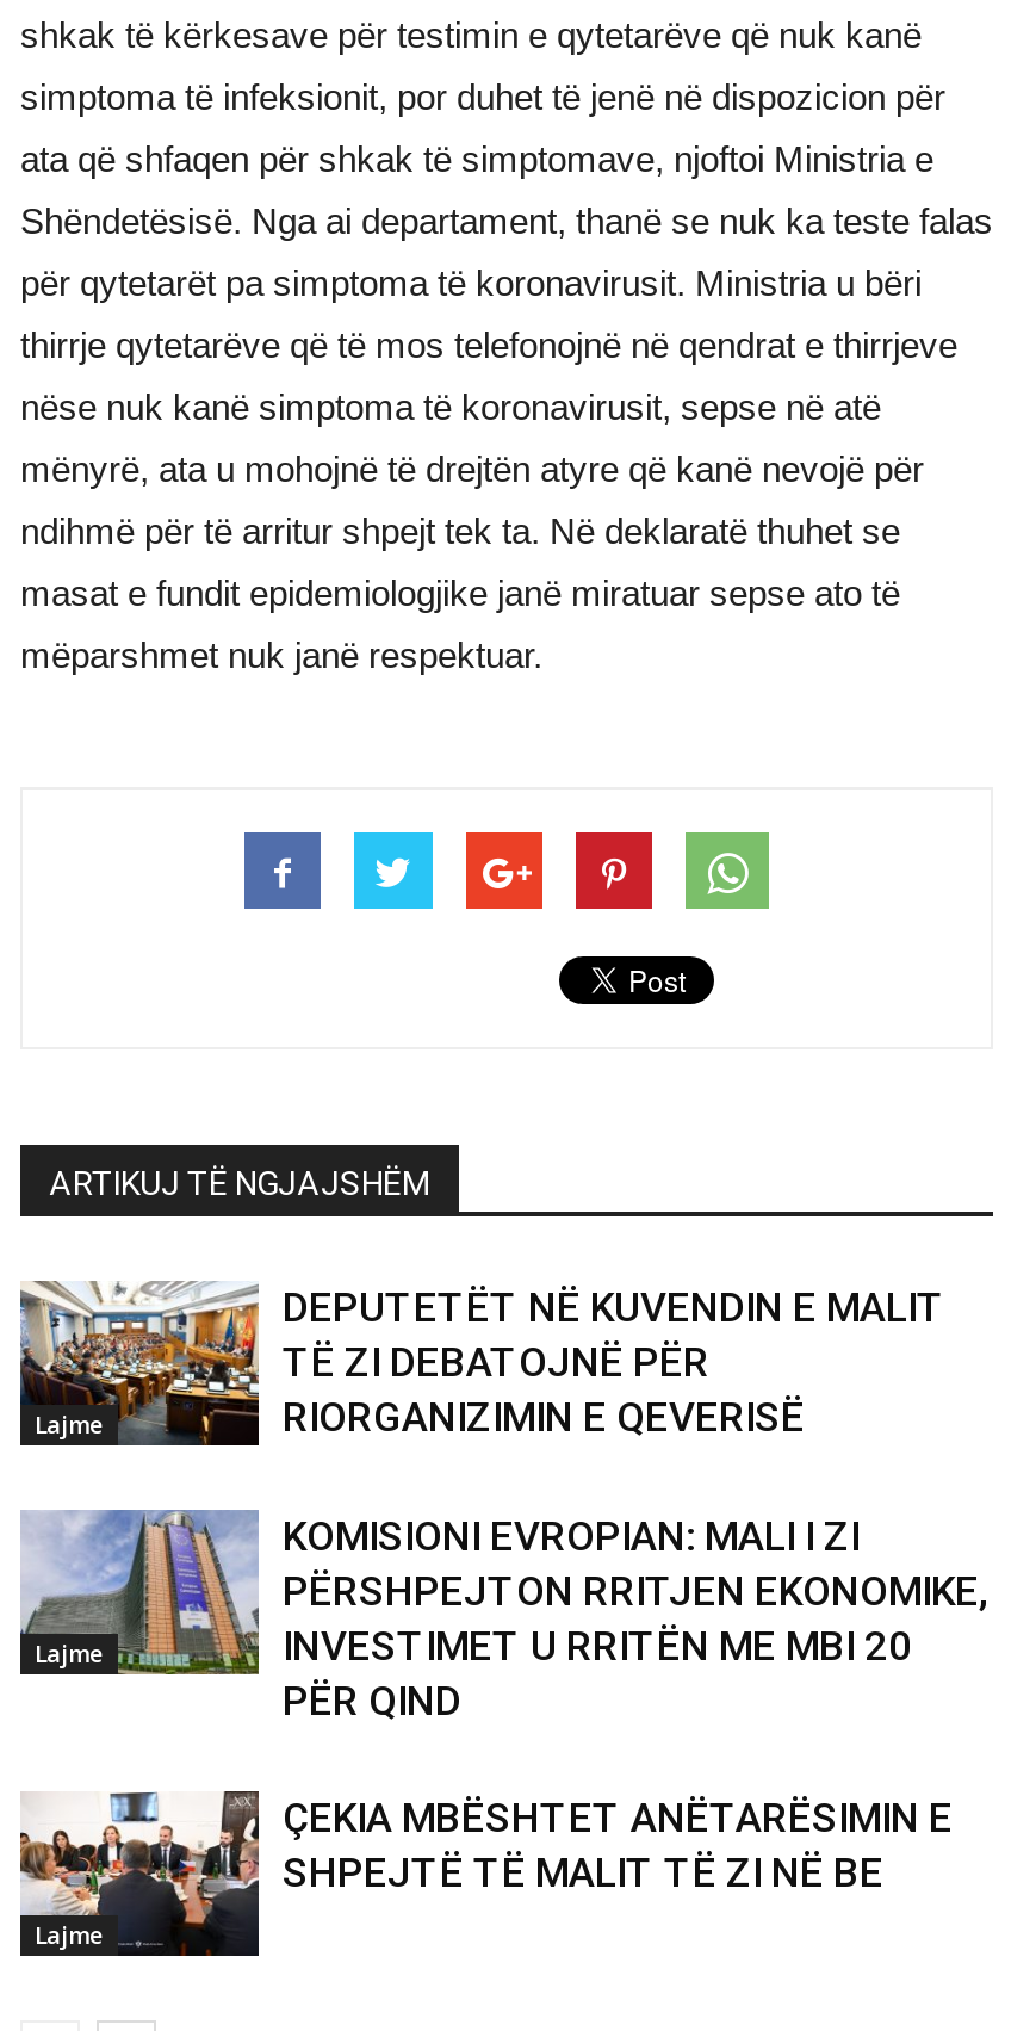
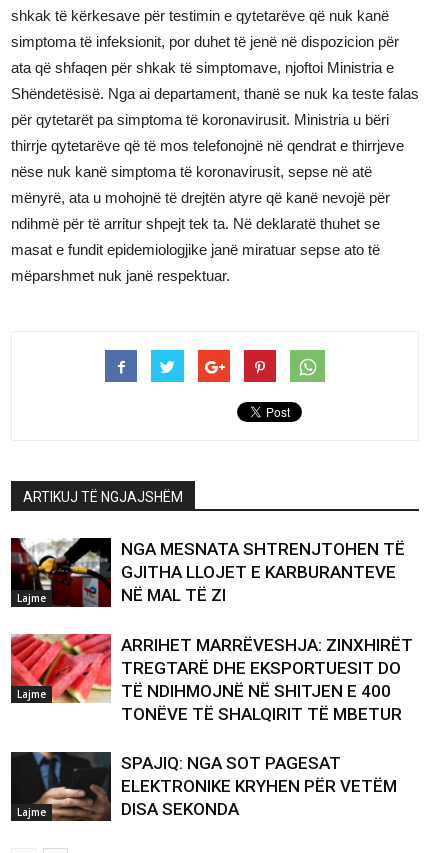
[18,1278,945,1448] [image] | DEPUTETËT NË KUVENDIN E MALIT | TË ZI DEBATOJNË PËR | RIORGANIZIMIN E QEVERISË -> [10,537,405,608] [image] | NGA MESNATA SHTRENJTOHEN TË | GJITHA LLOJET E KARBURANTEVE | NË MAL TË ZI
[18,1507,988,1725] [image] | KOMISIONI EVROPIAN: MALI I ZI | PËRSHPEJTON RRITJEN EKONOMIKE, | INVESTIMET U RRITËN ME MBI 20 | PËR QIND -> [10,633,413,724] [image] | ARRIHET MARRËVESHJA: ZINXHIRËT | TREGTARË DHE EKSPORTUESIT DO | TË NDIHMOJNË NË SHITJEN E 400 | TONËVE TË SHALQIRIT TË MBETUR
[18,1791,953,1958] [image] | ÇEKIA MBËSHTET ANËTARËSIMIN E | SHPEJTË TË MALIT TË ZI NË BE -> [10,751,397,822] [image] | SPAJIQ: NGA SOT PAGESAT | ELEKTRONIKE KRYHEN PËR VETËM | DISA SEKONDA

